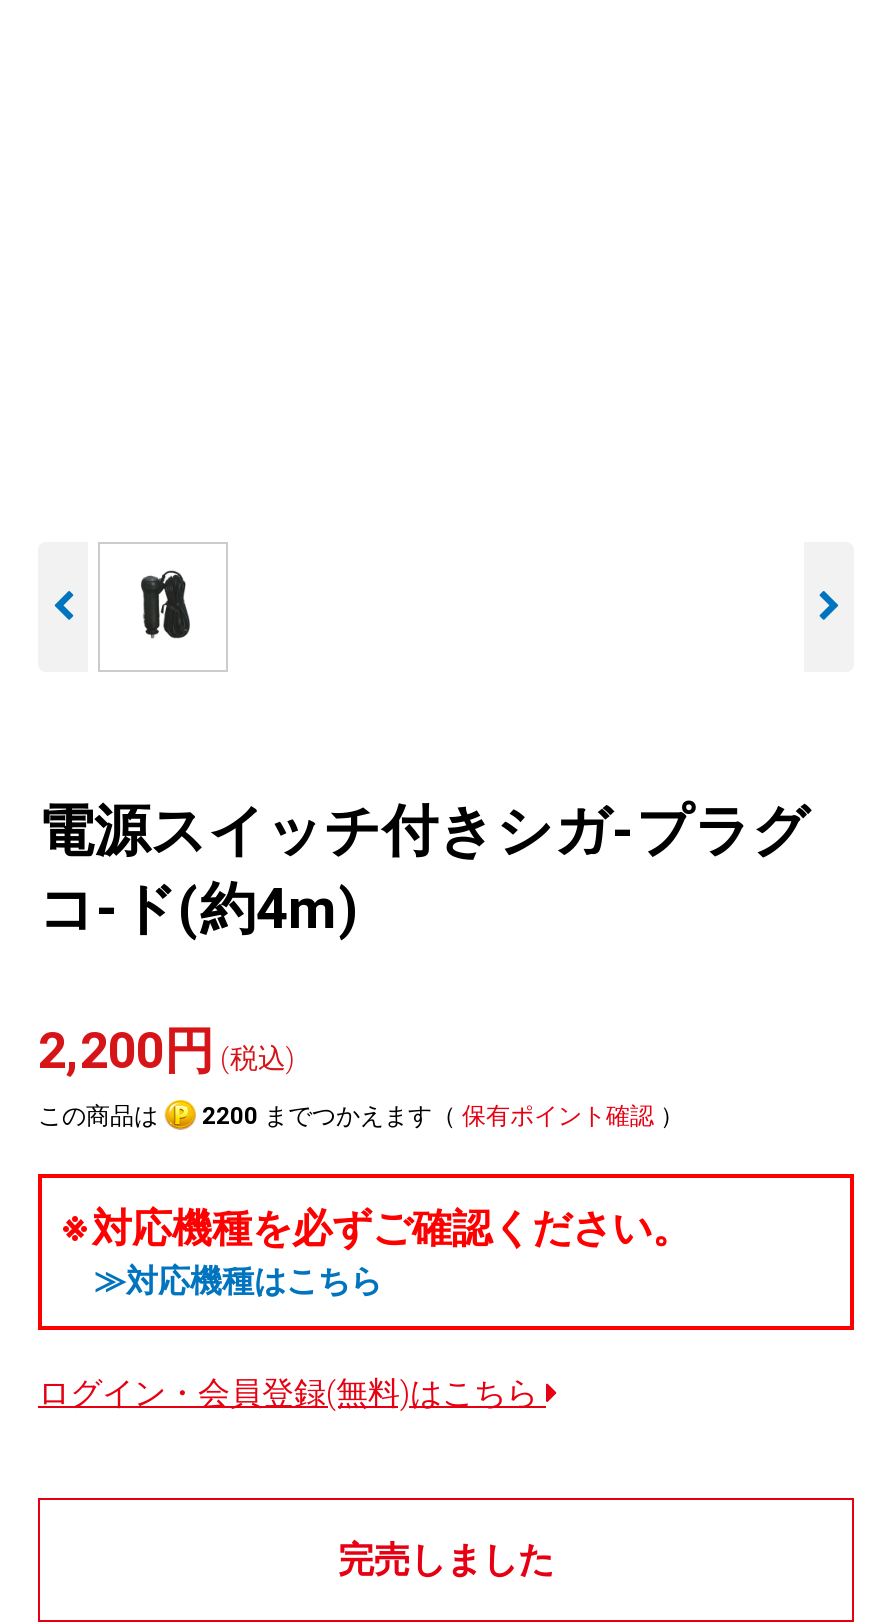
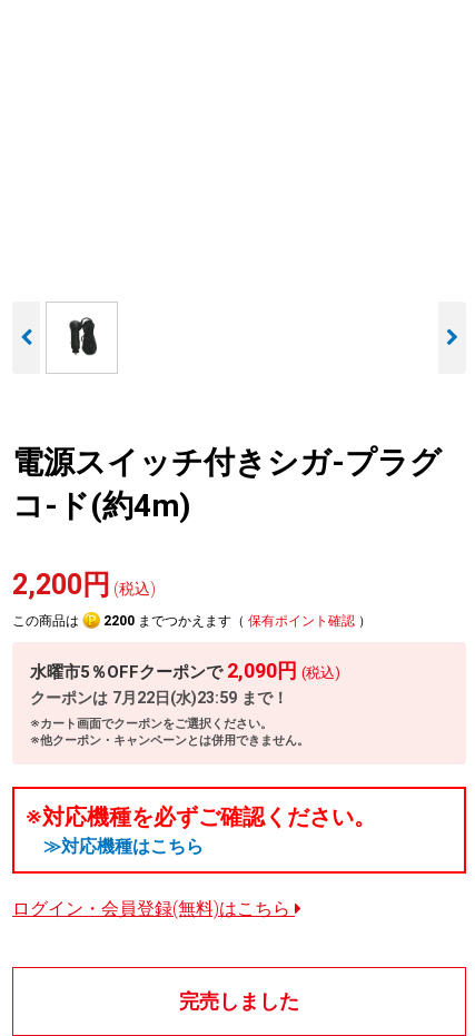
none -> [30,659,340,748] 水曜市5％OFFクーポンで2,090円 (税込) | クーポンは7月22日(水)23:59まで！ | ※カート画面でクーポンをご選択ください。 | ※他クーポン・キャンペーンとは併用できません。

